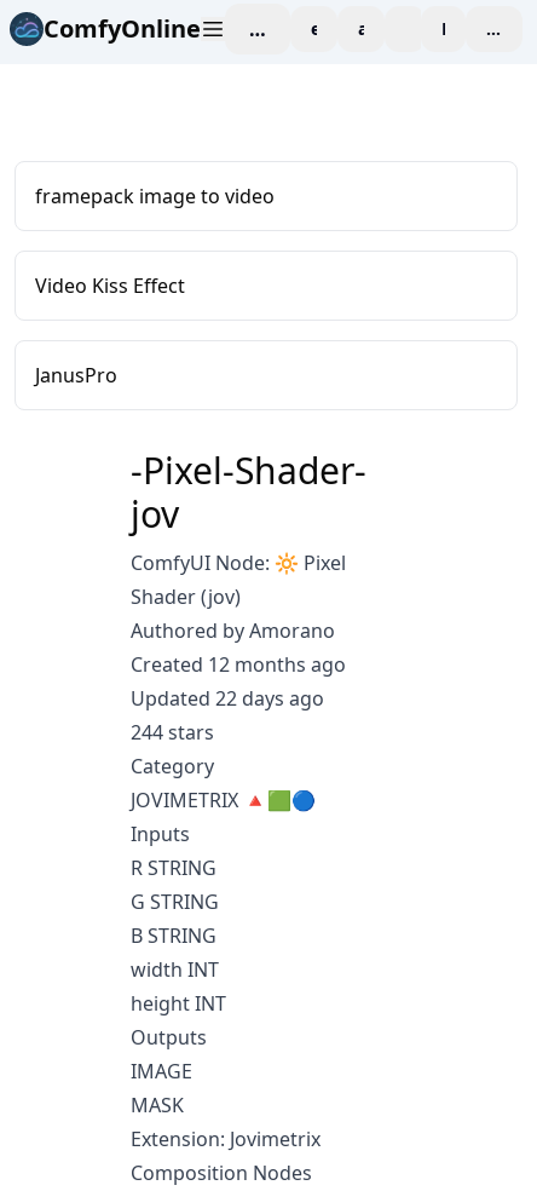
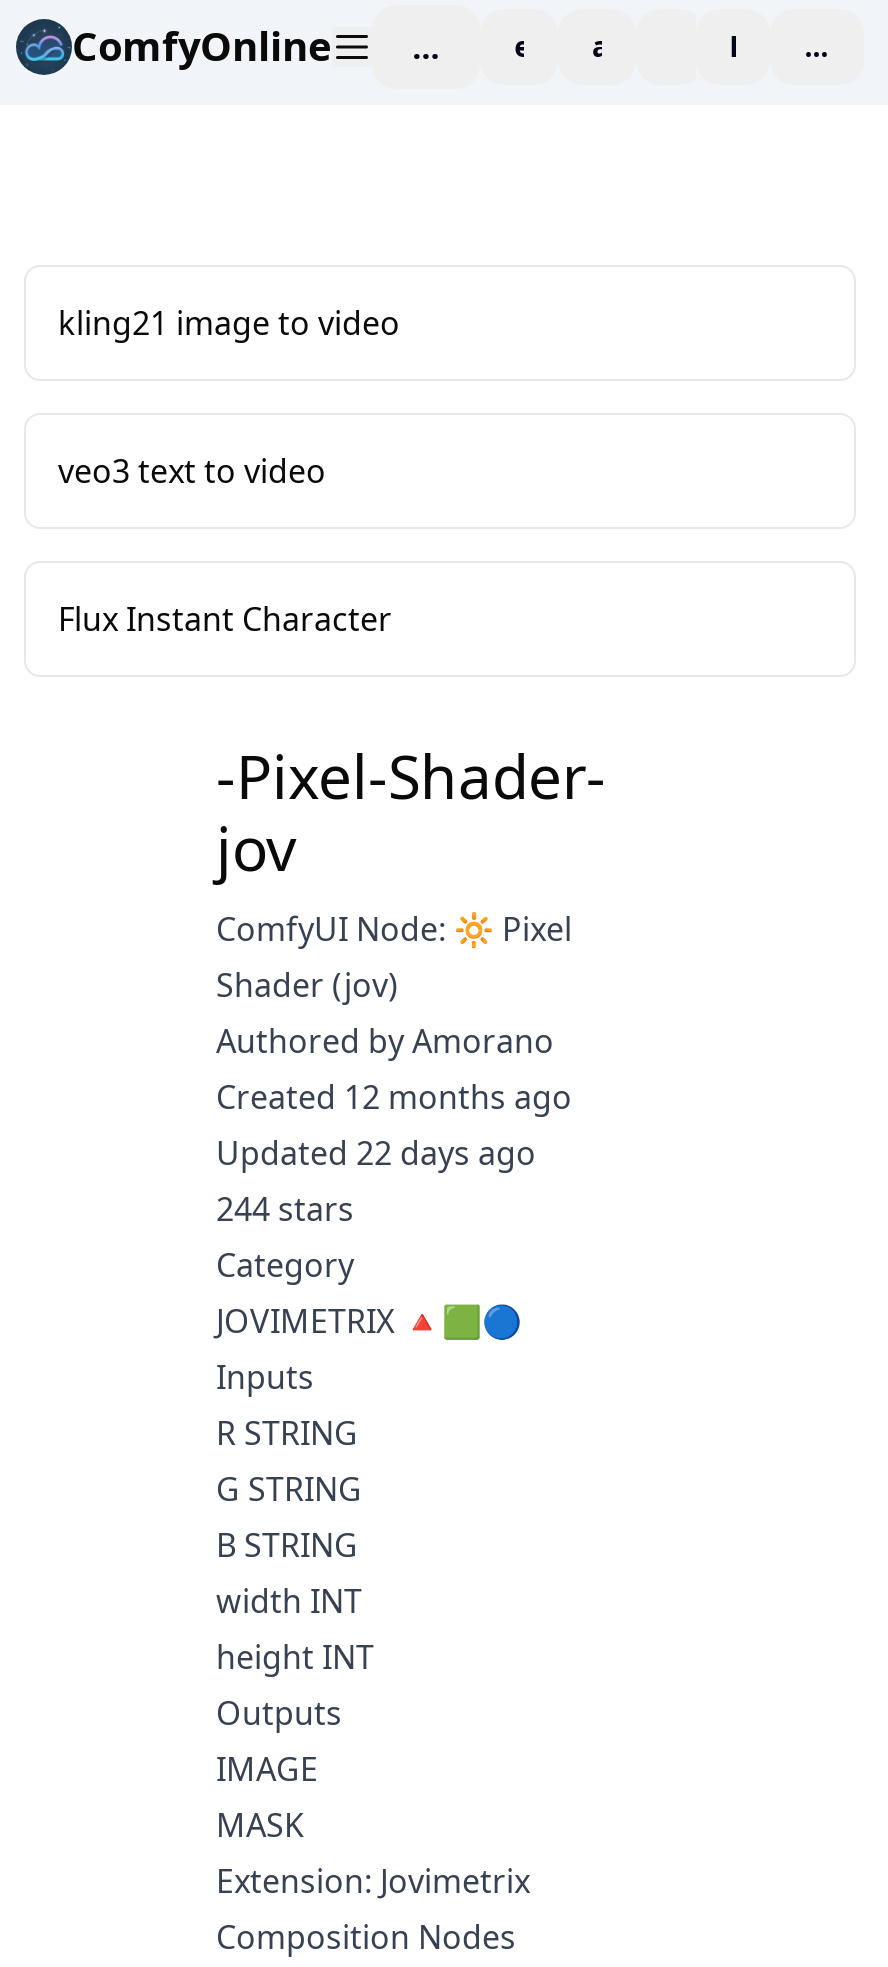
[35,183,275,209] framepack image to video -> [58,301,400,345] kling21 image to video
[35,272,185,299] Video Kiss Effect -> [58,449,326,493] veo3 text to video
[35,362,117,389] JanusPro -> [58,597,392,641] Flux Instant Character

